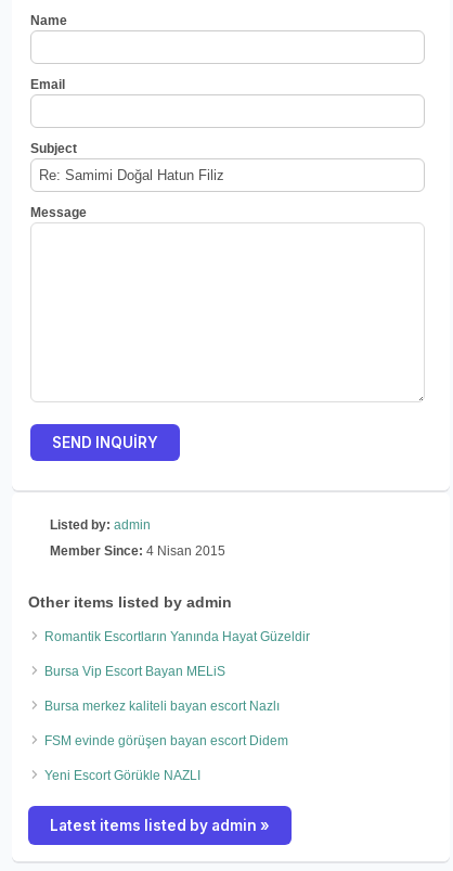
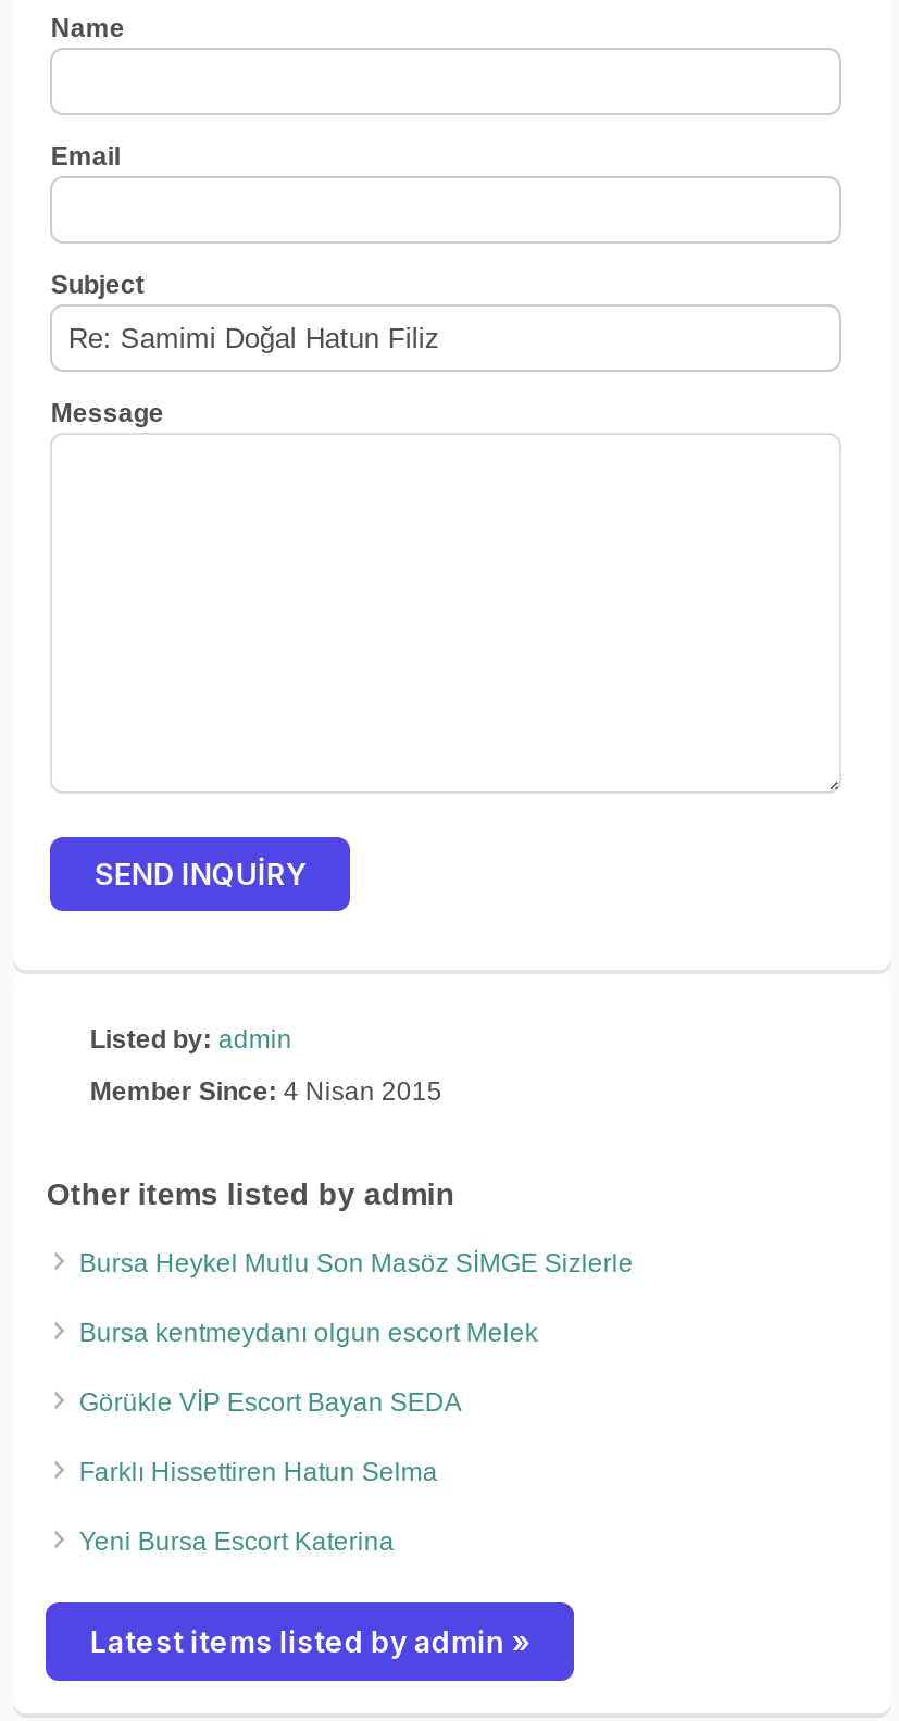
[45,629,310,644] Romantik Escortların Yanında Hayat Güzeldir -> [79,1247,634,1278] Bursa Heykel Mutlu Son Masöz SİMGE Sizlerle
[45,663,226,679] Bursa Vip Escort Bayan MELiS -> [79,1317,538,1347] Bursa kentmeydanı olgun escort Melek
[45,698,280,713] Bursa merkez kaliteli bayan escort Nazlı -> [79,1386,462,1417] Görükle VİP Escort Bayan SEDA
[45,733,289,748] FSM evinde görüşen bayan escort Didem -> [79,1456,438,1486] Farklı Hissettiren Hatun Selma
[45,768,201,783] Yeni Escort Görükle NAZLI -> [79,1526,394,1556] Yeni Bursa Escort Katerina

